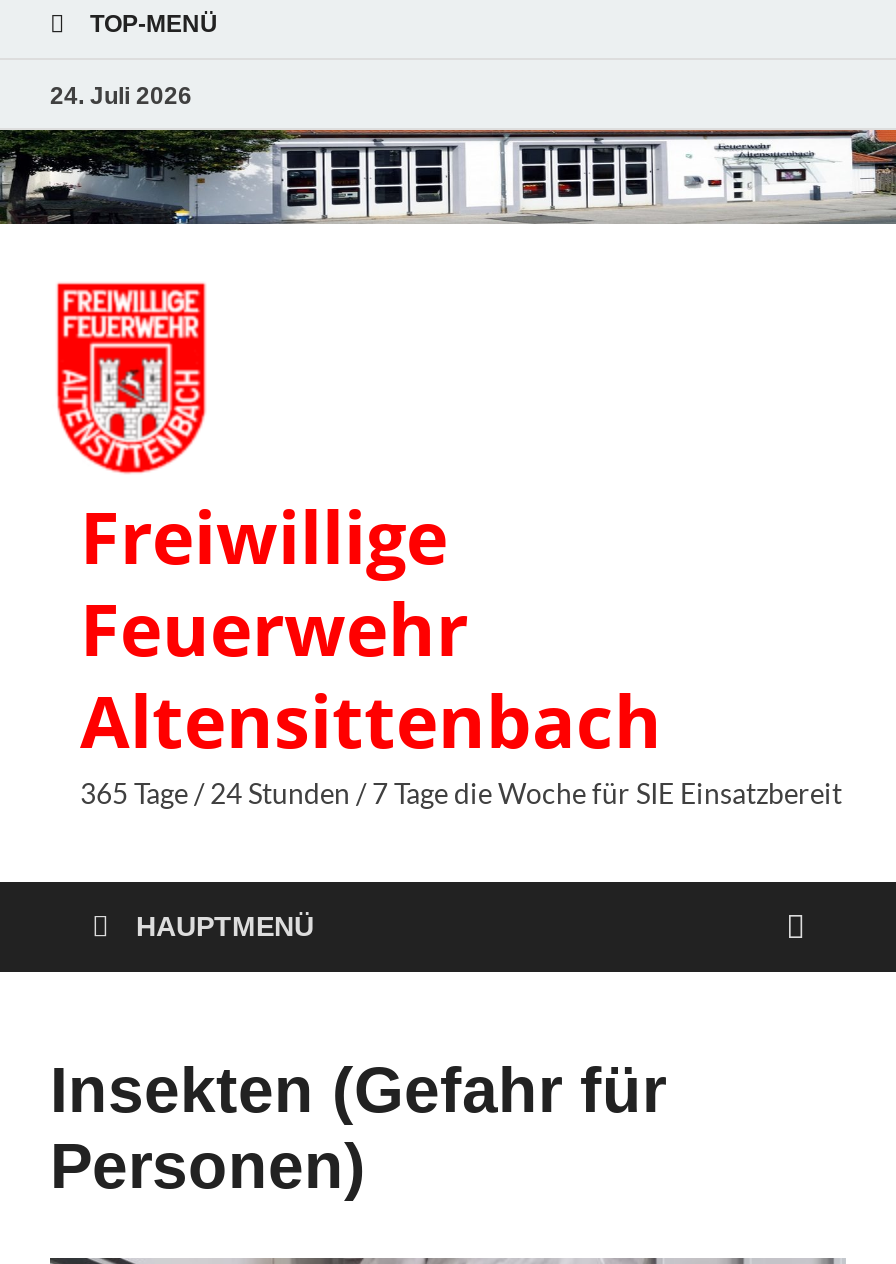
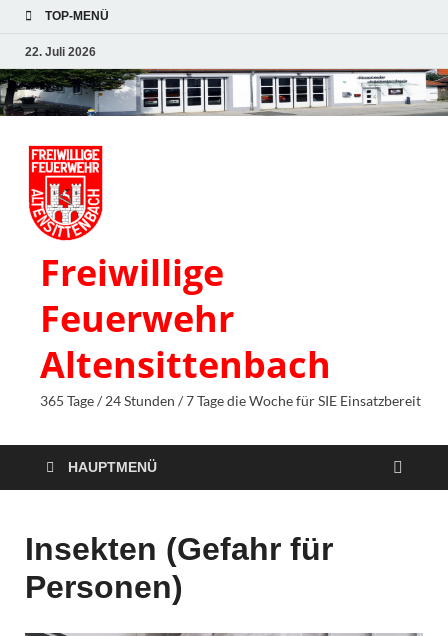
[50,81,192,109] 24. Juli 2026 -> [25,44,96,58] 22. Juli 2026

